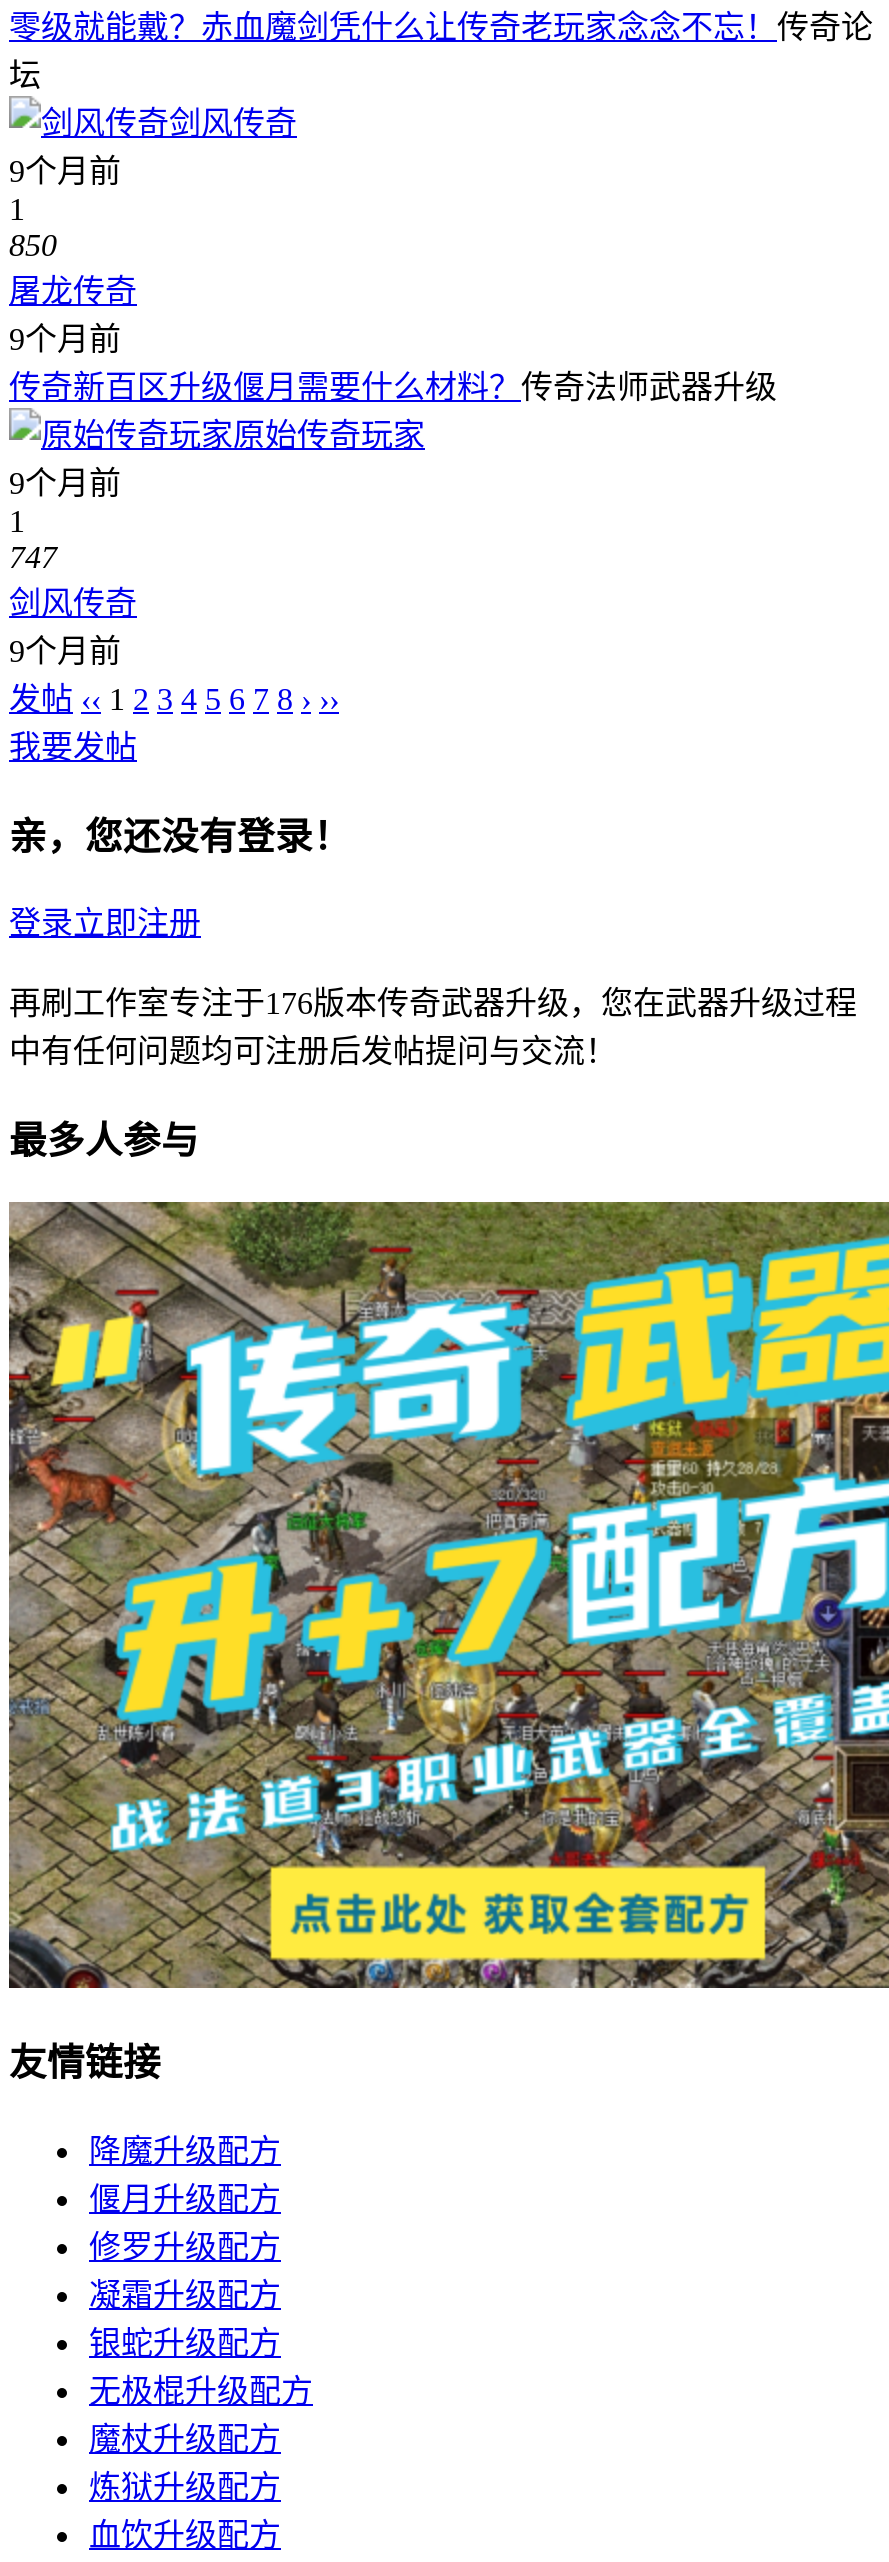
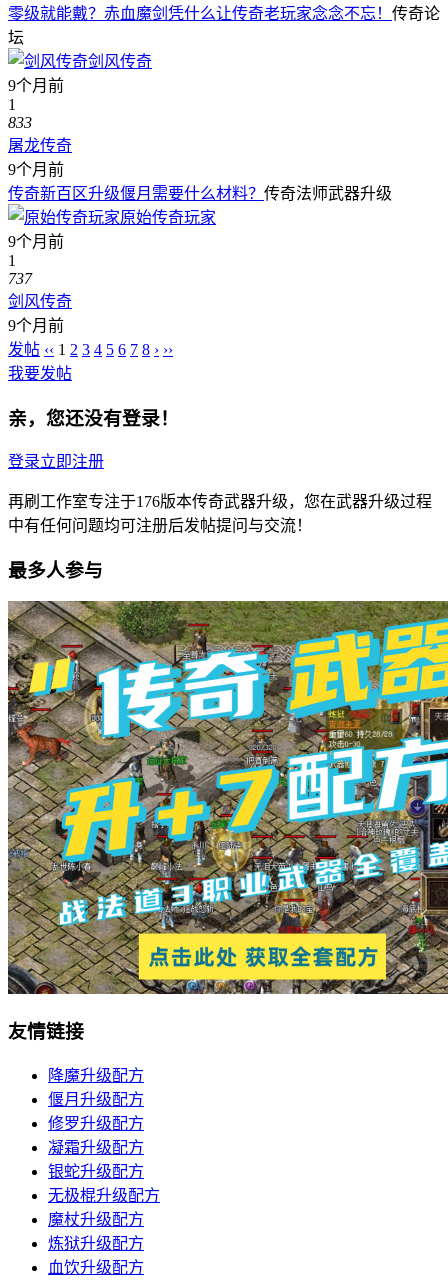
[9,228,57,262] 850 -> [8,114,32,131] 833
[9,540,57,574] 747 -> [8,270,32,287] 737

